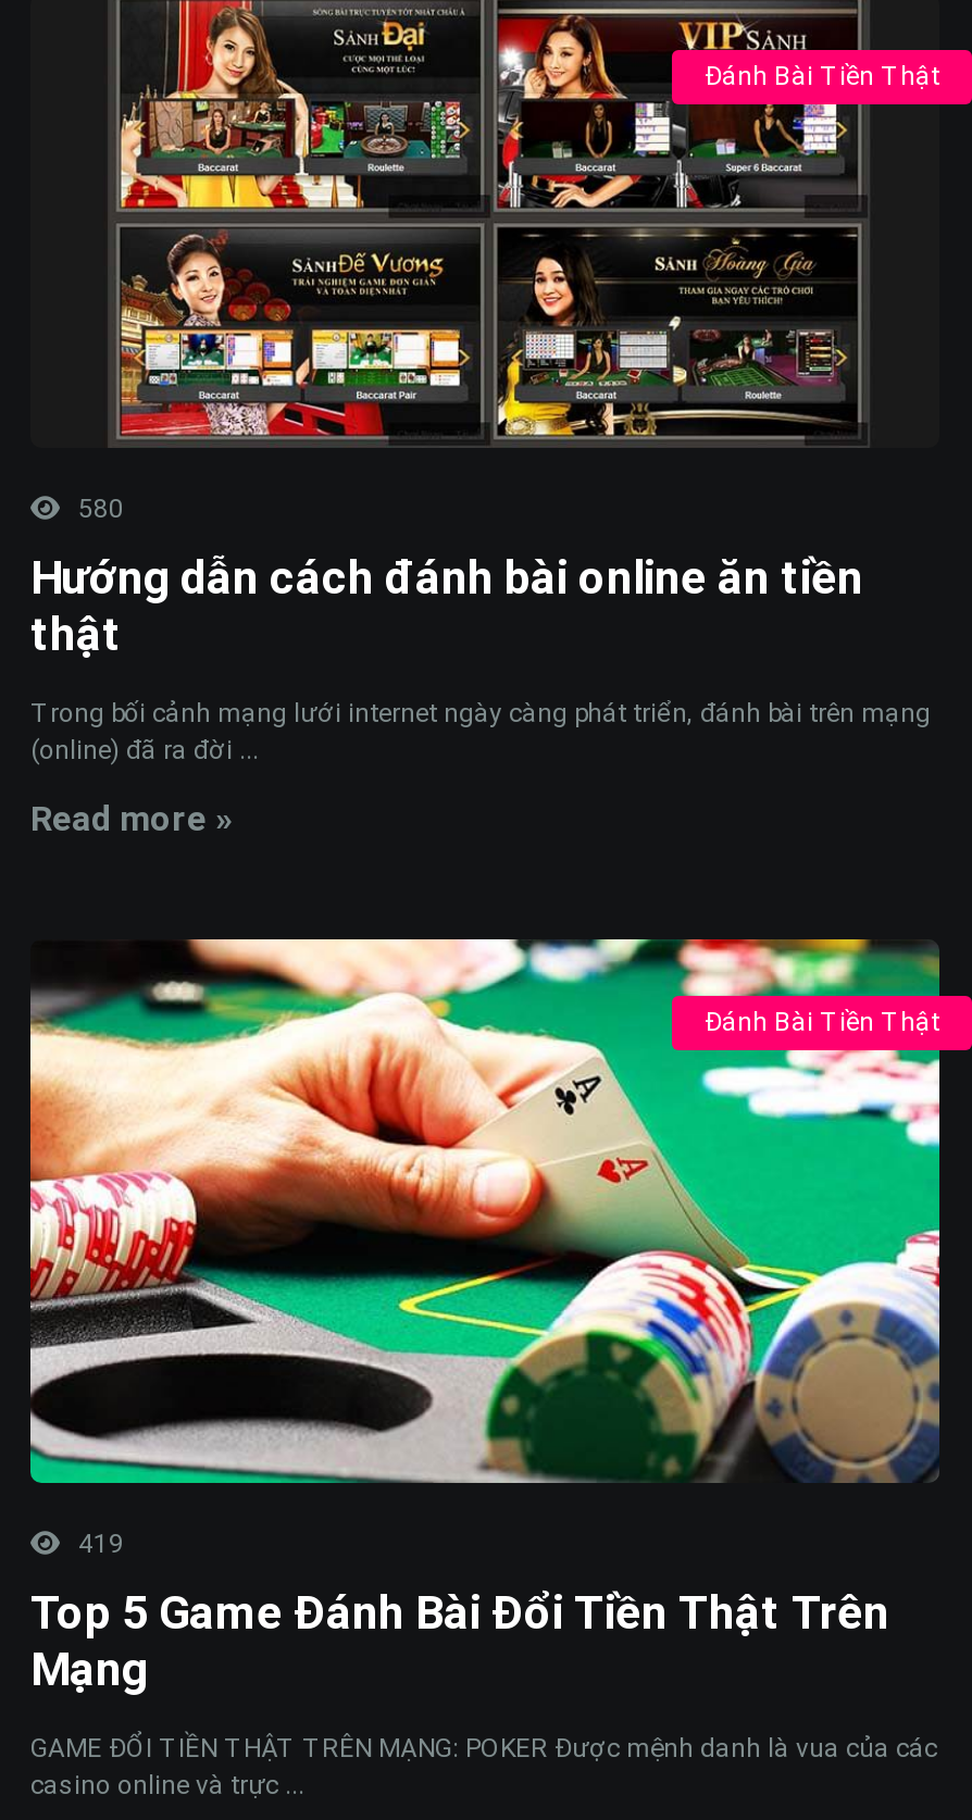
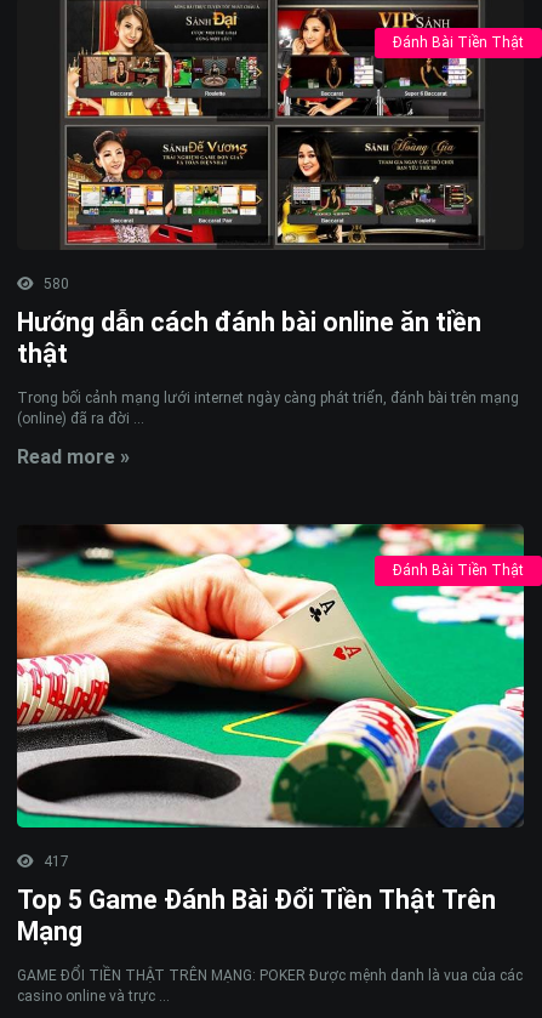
[72,1528,124,1558] 419 -> [40,852,69,869] 417

